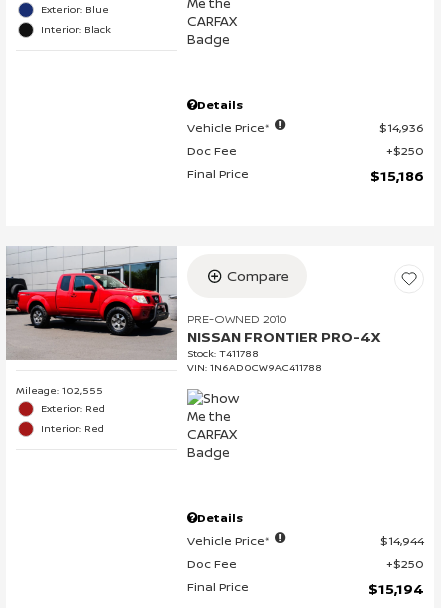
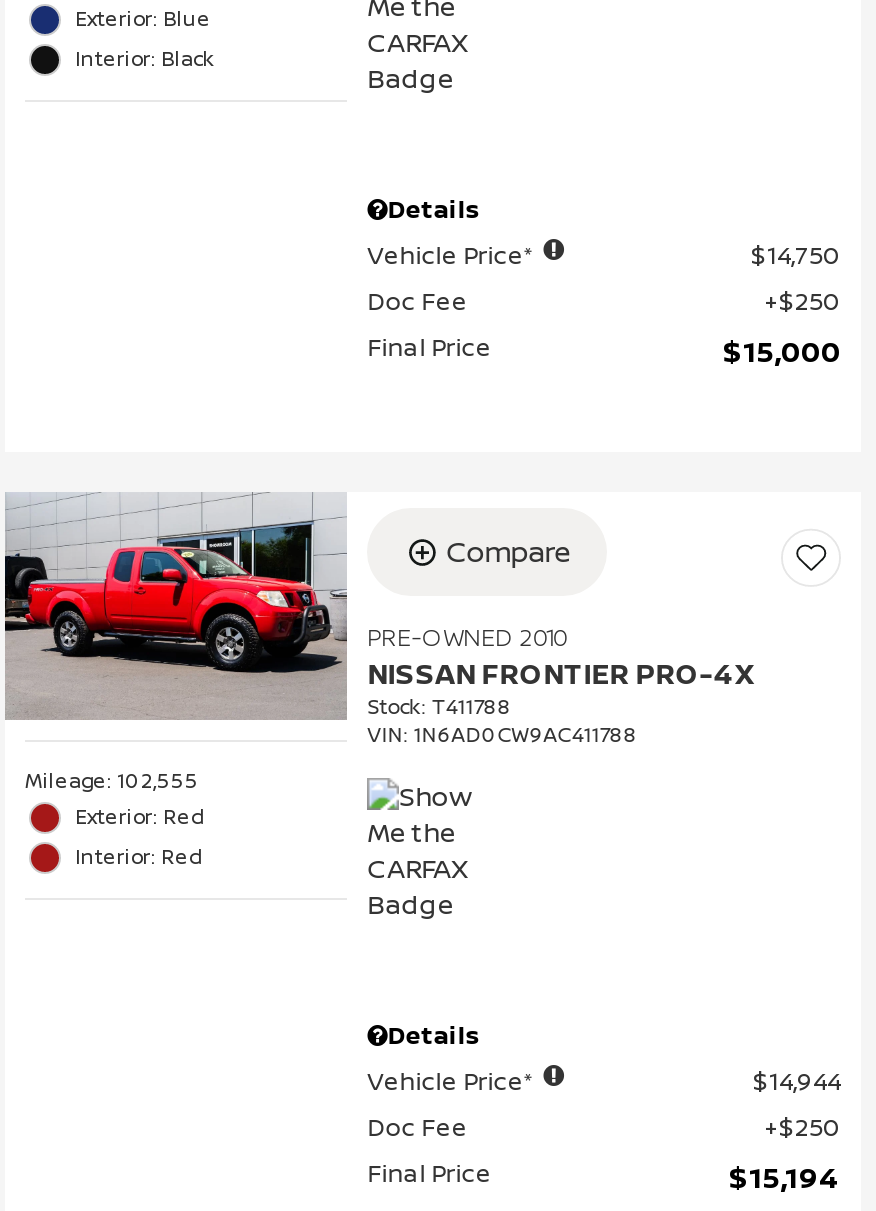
[379,119,424,136] $14,936 -> [751,238,841,272] $14,750
[370,166,424,185] $15,186 -> [723,332,841,370] $15,000

